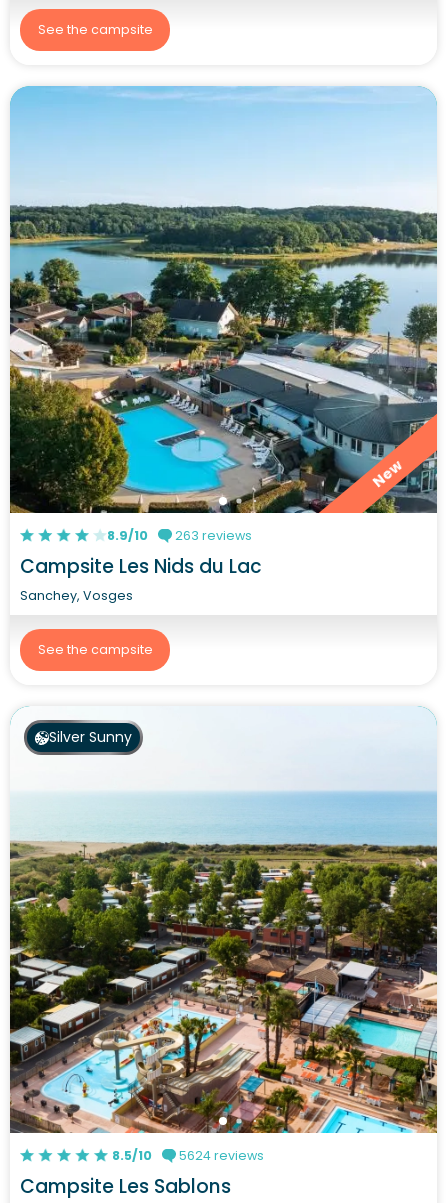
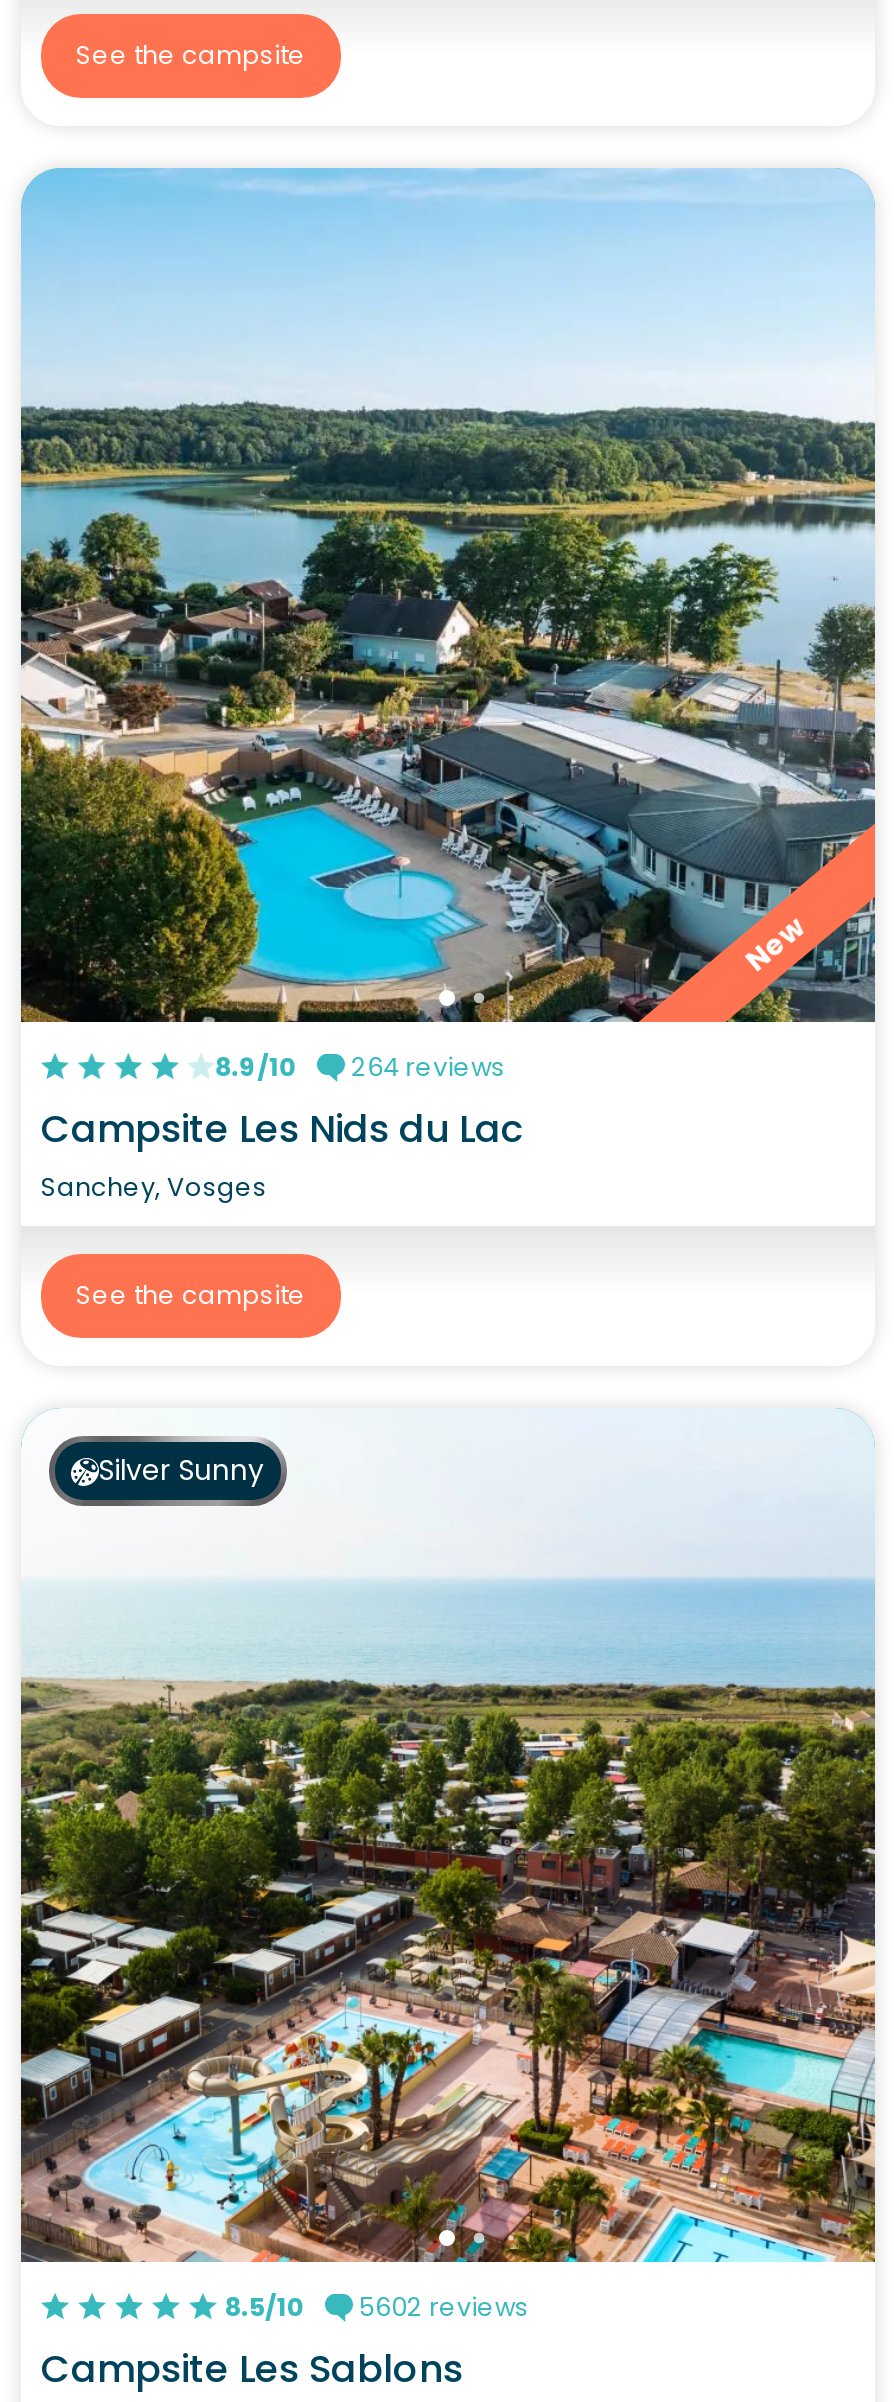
[107,526,252,543] 8.9/10 263 reviews -> [215,1049,505,1083] 8.9/10 264 reviews
[112,1146,264,1163] 8.5/10 5624 reviews -> [225,2289,529,2323] 8.5/10 5602 reviews

